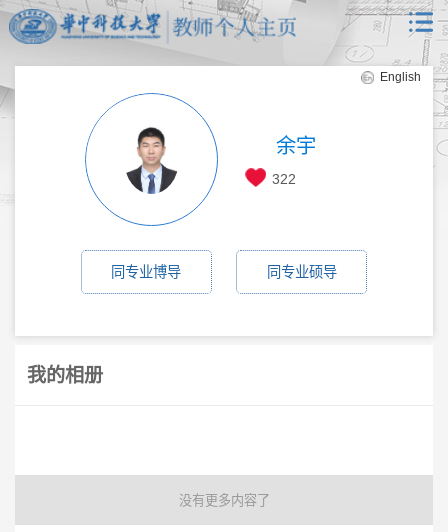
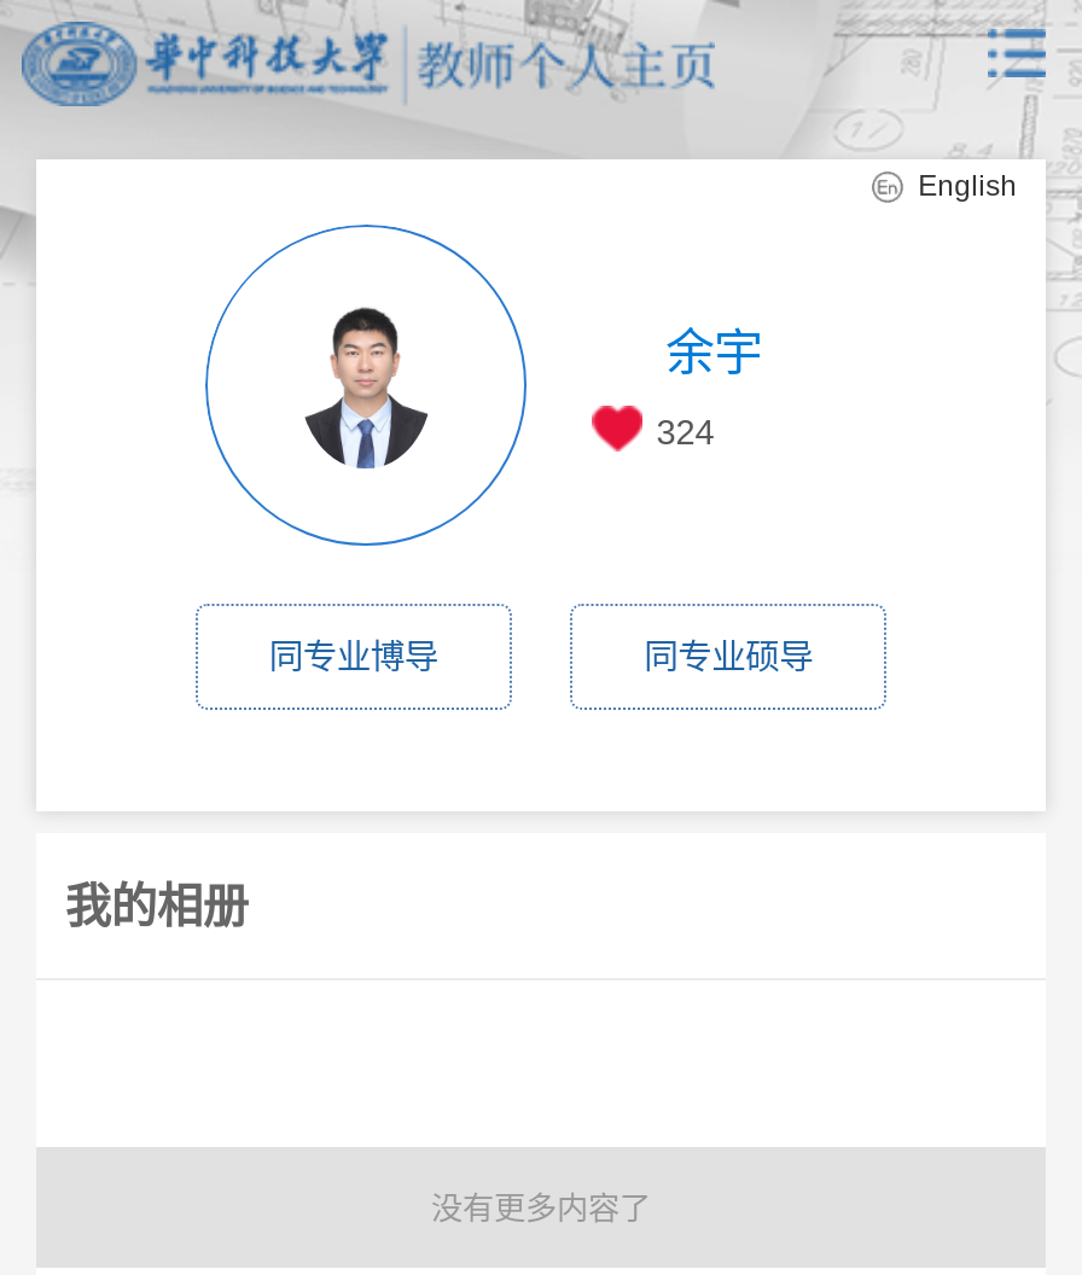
[272,171,296,187] 322 -> [656,414,714,453] 324

